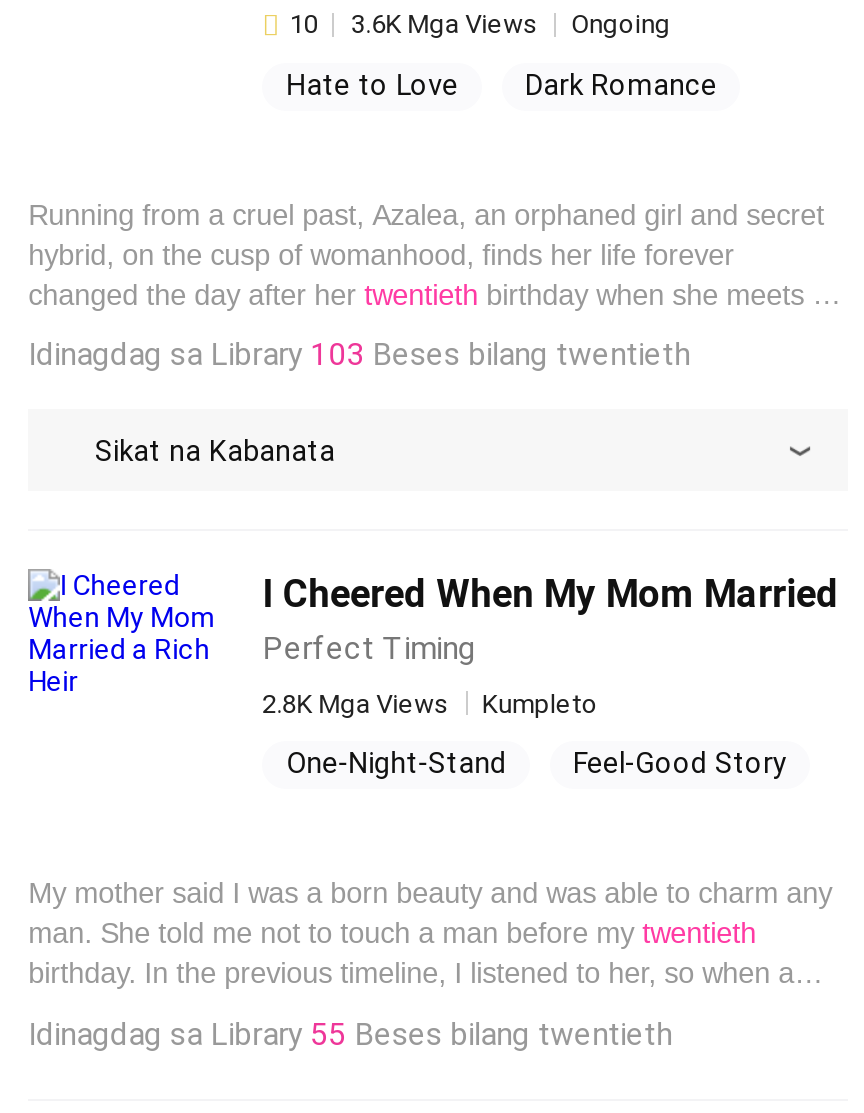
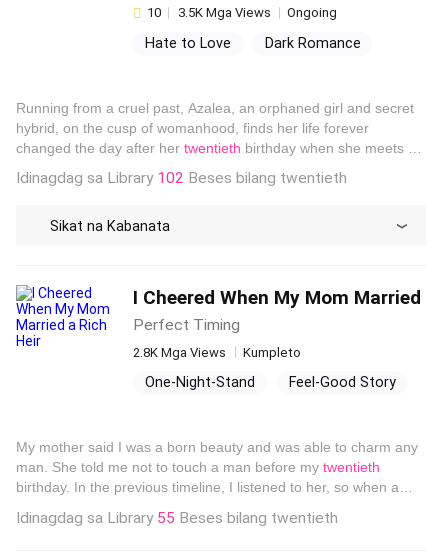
[290,10,671,40] 10 3.6K Mga Views Ongoing -> [147,5,337,20] 10 3.5K Mga Views Ongoing
[28,338,690,374] Idinagdag sa Library 103 Beses bilang twentieth -> [16,169,347,187] Idinagdag sa Library 102 Beses bilang twentieth

